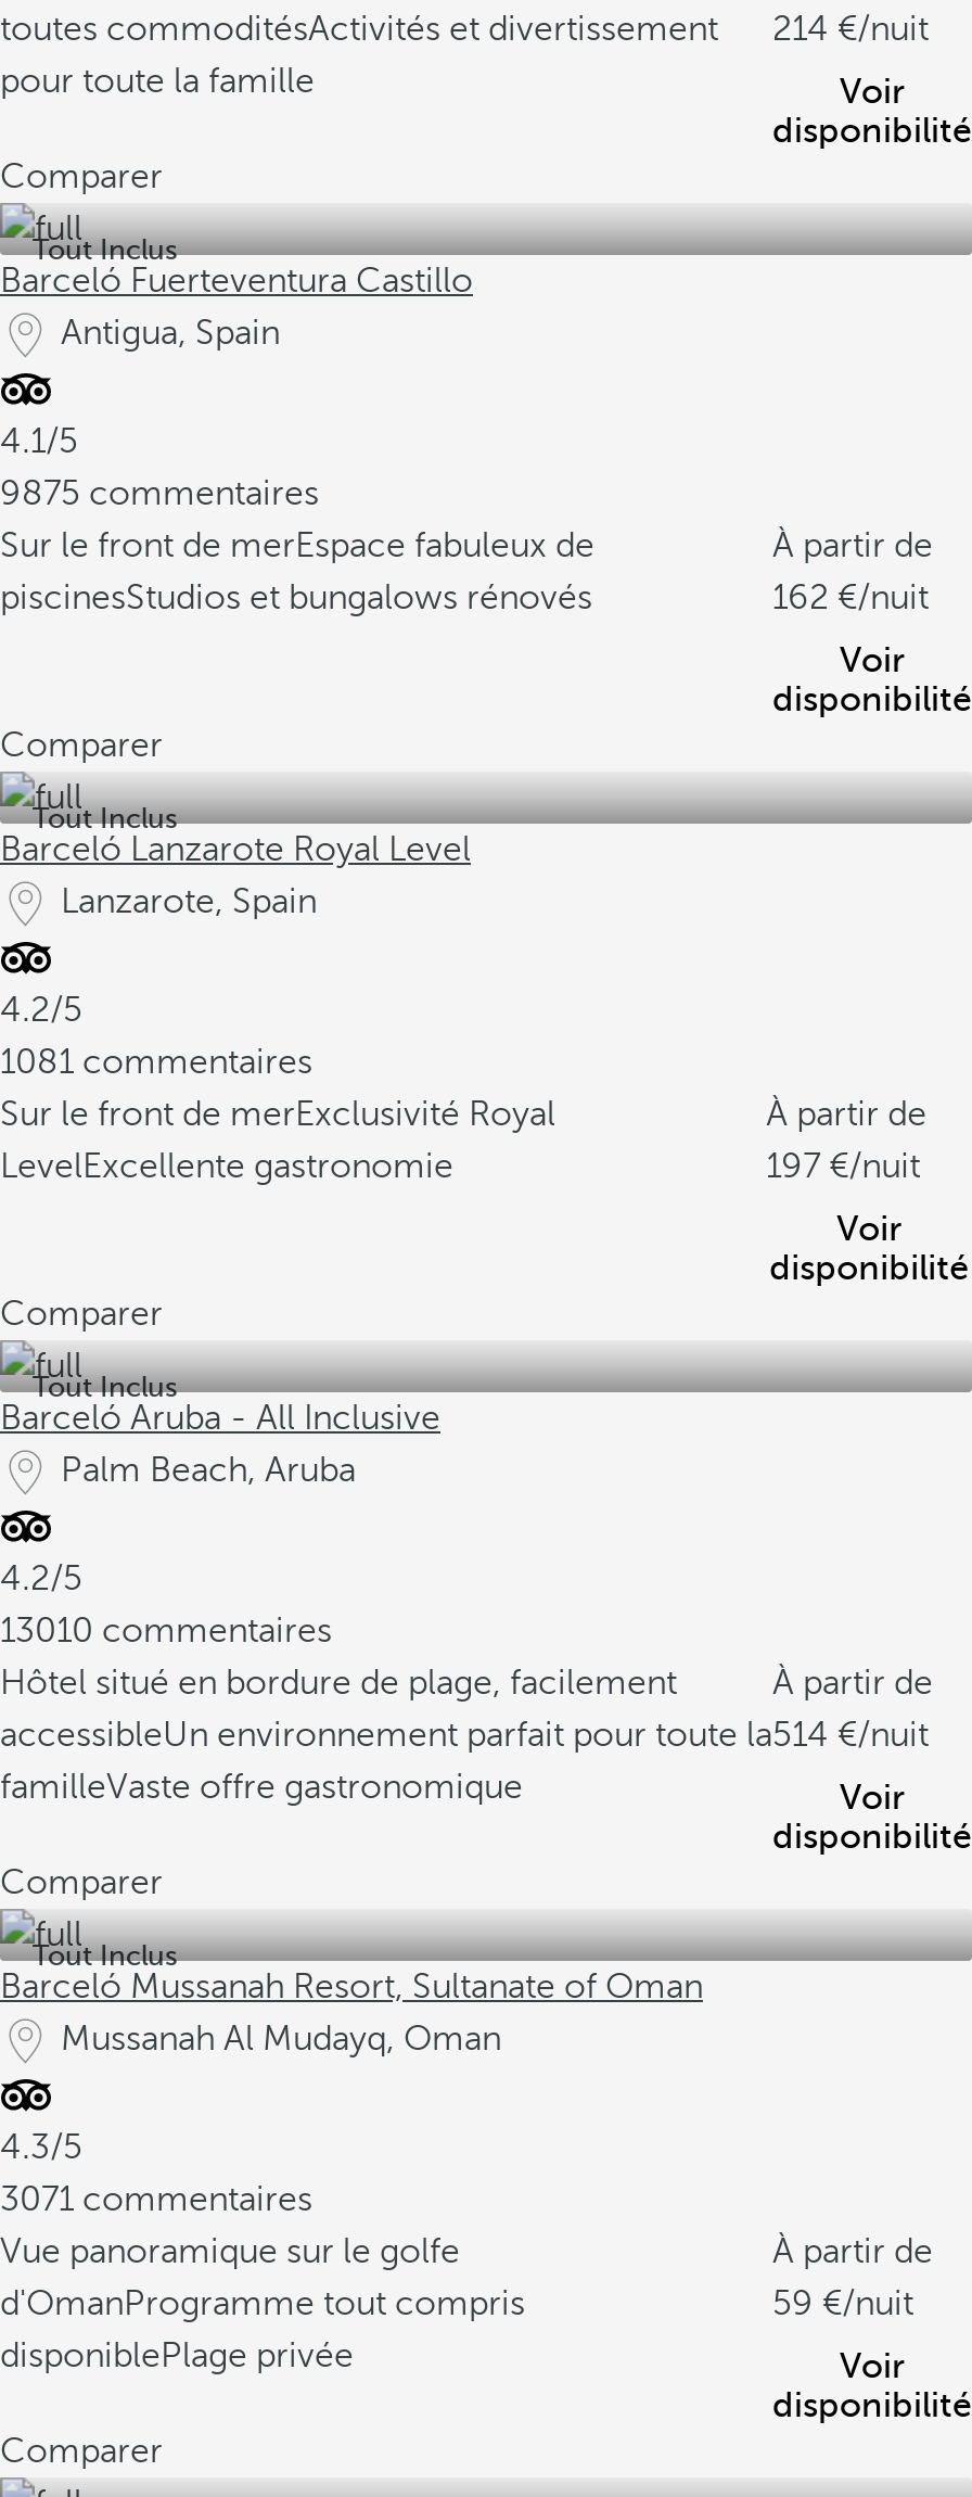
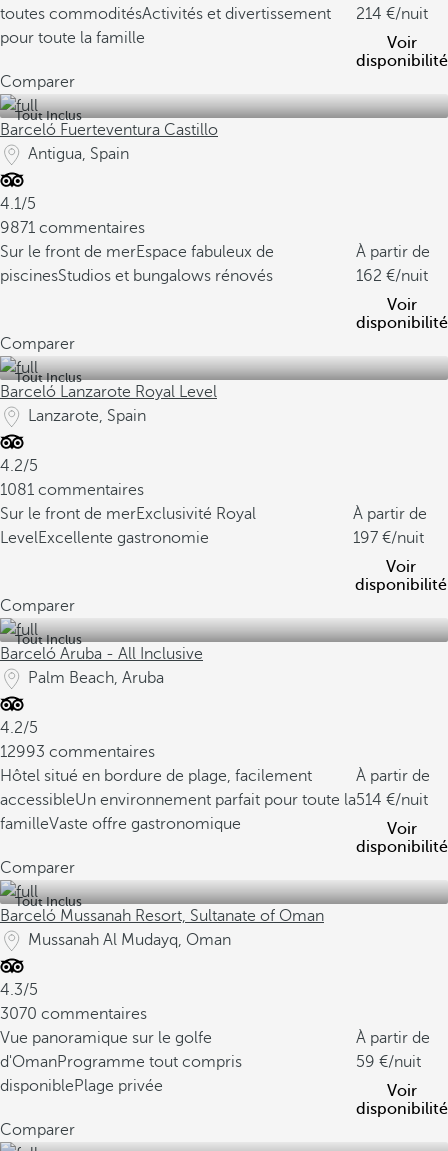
[0,474,319,513] 9875 commentaires -> [0,219,145,237] 9871 commentaires
[0,1611,332,1651] 13010 commentaires -> [0,743,155,761] 12993 commentaires
[0,2180,312,2219] 3071 commentaires -> [0,1005,147,1023] 3070 commentaires

